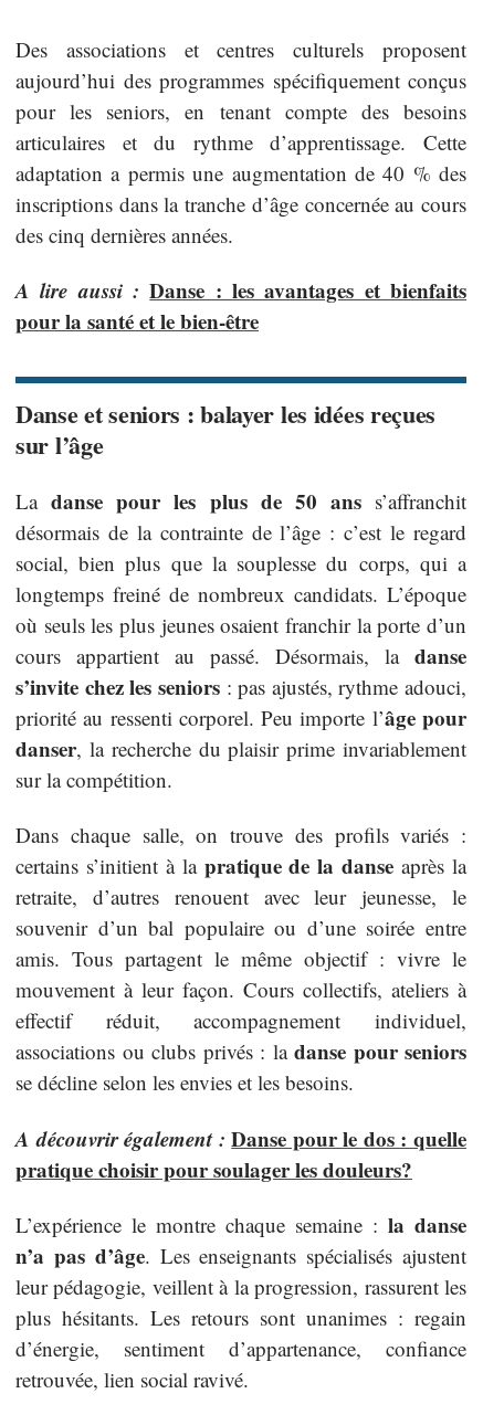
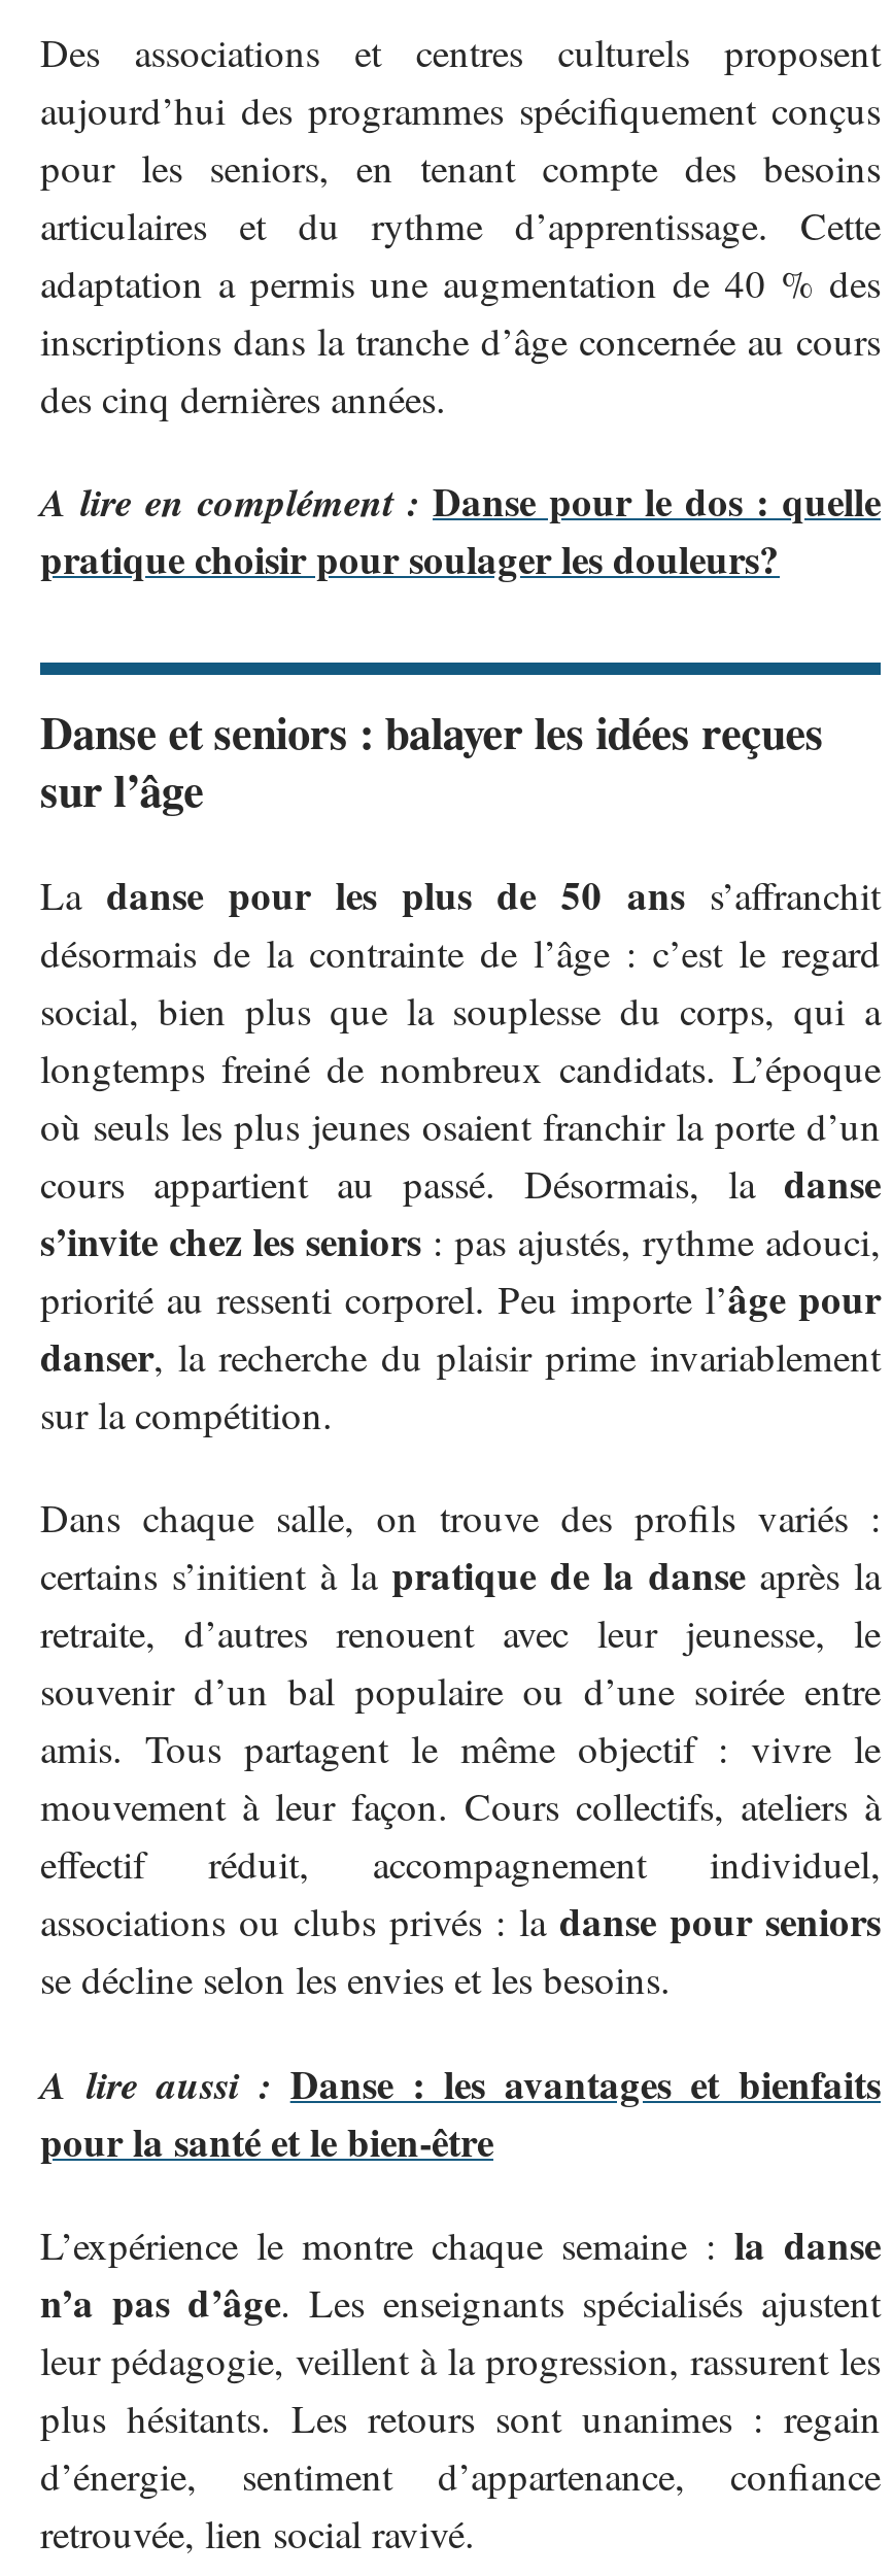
none -> [40,474,881,530] A lire en complément : Danse pour le dos : quelle
moved [15,276,466,336] -> [40,2056,881,2169]: A lire aussi : Danse : les avantages et bienfaits | pour la santé et le bien-être
[15,1123,466,1153] A découvrir également : Danse pour le dos : quelle -> none
moved [15,1154,412,1184] -> [40,532,780,587]: pratique choisir pour soulager les douleurs?

